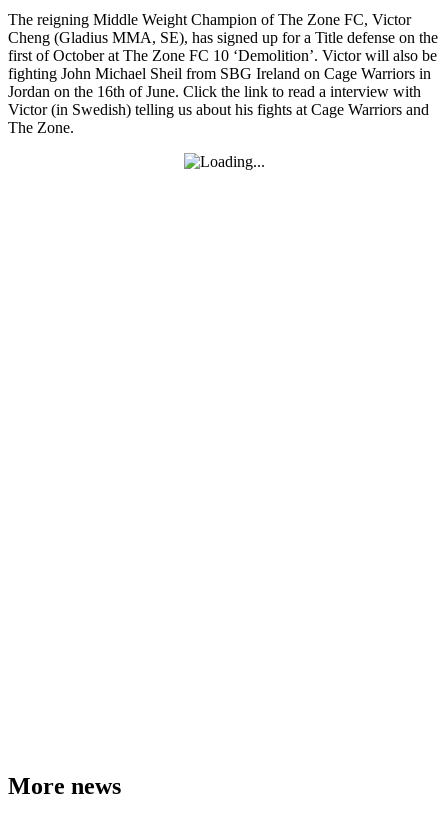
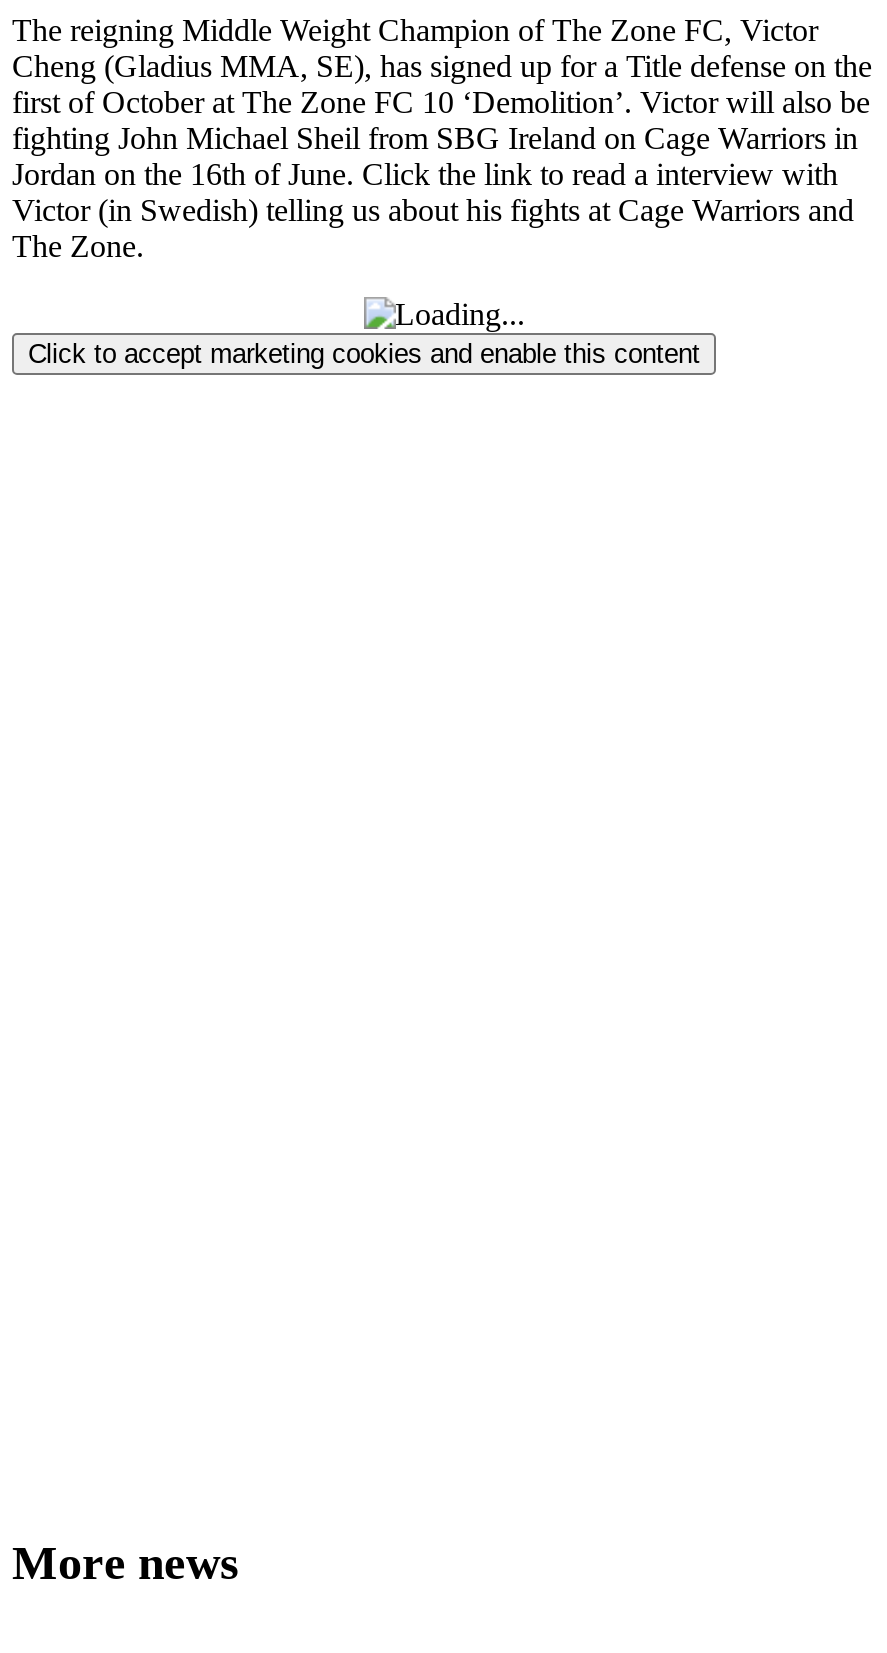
none -> [28,339,700,369] Click to accept marketing cookies and enable this content

